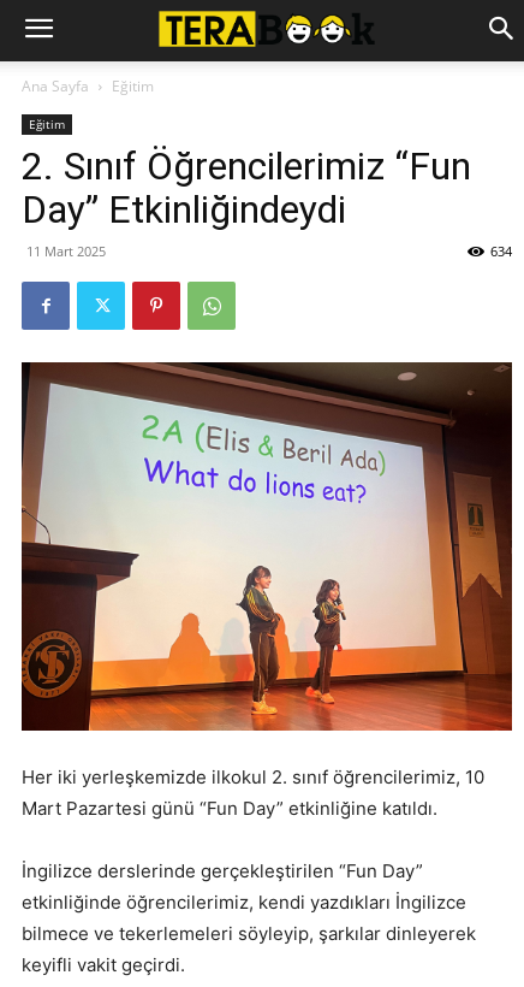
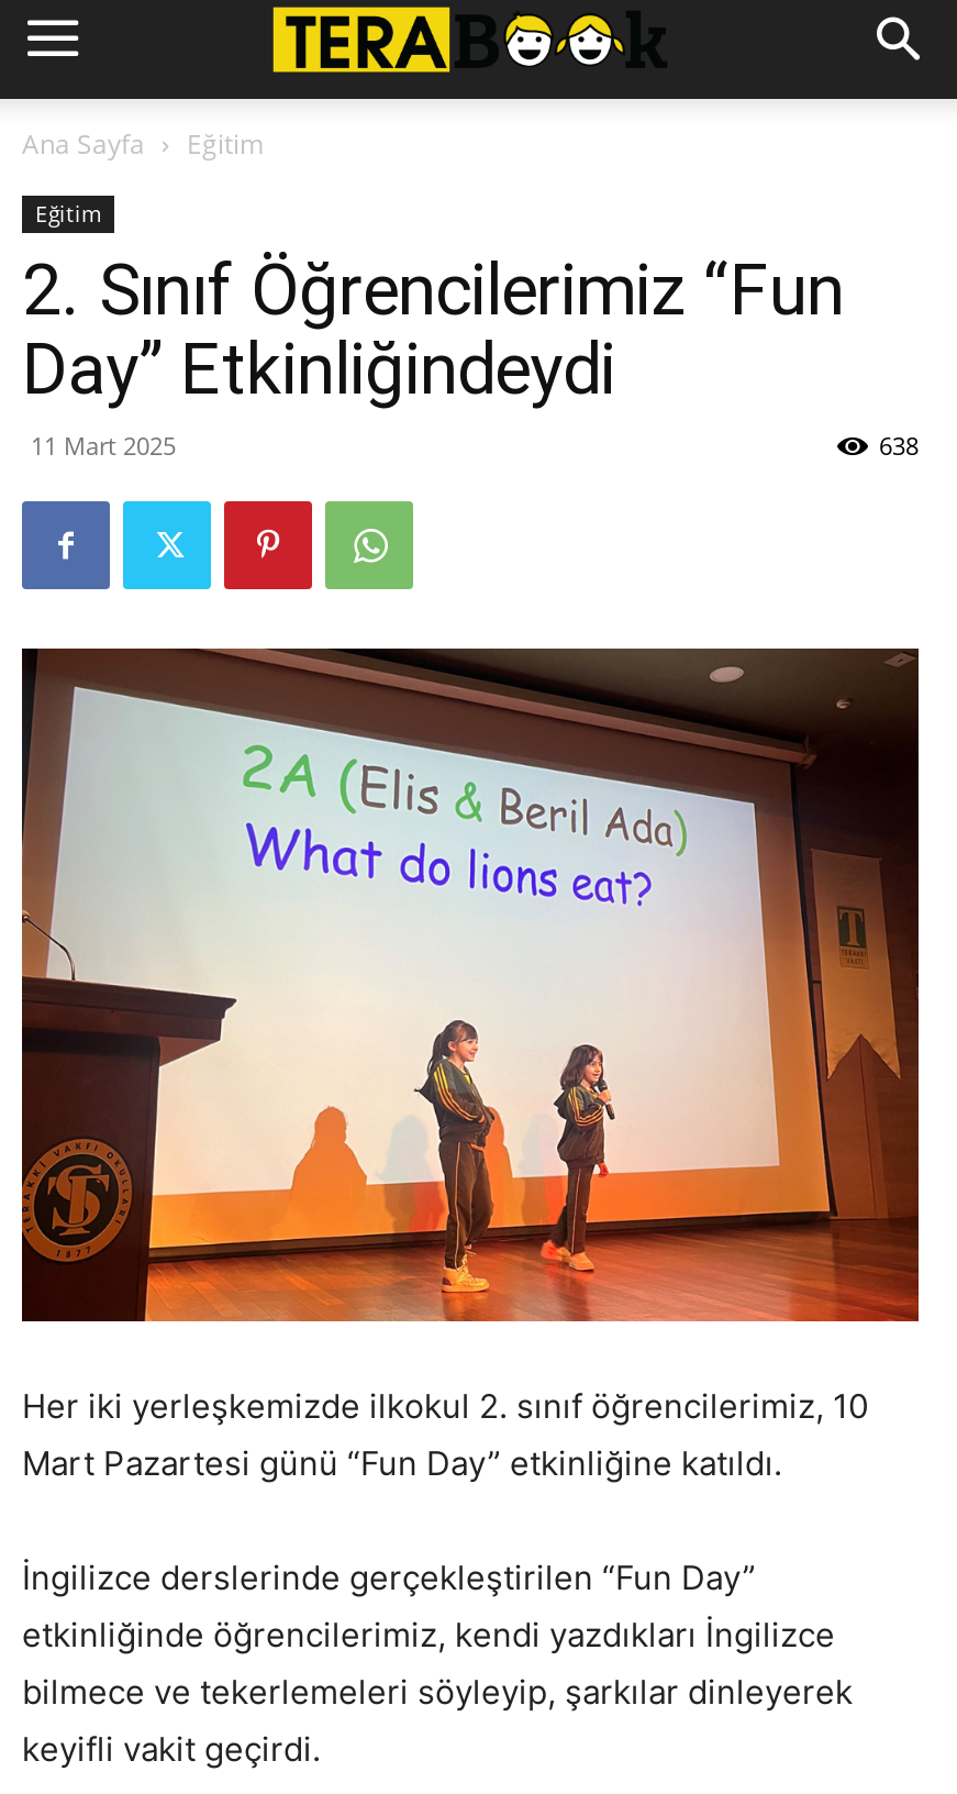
[490,242,512,260] 634 -> [879,429,919,462] 638

